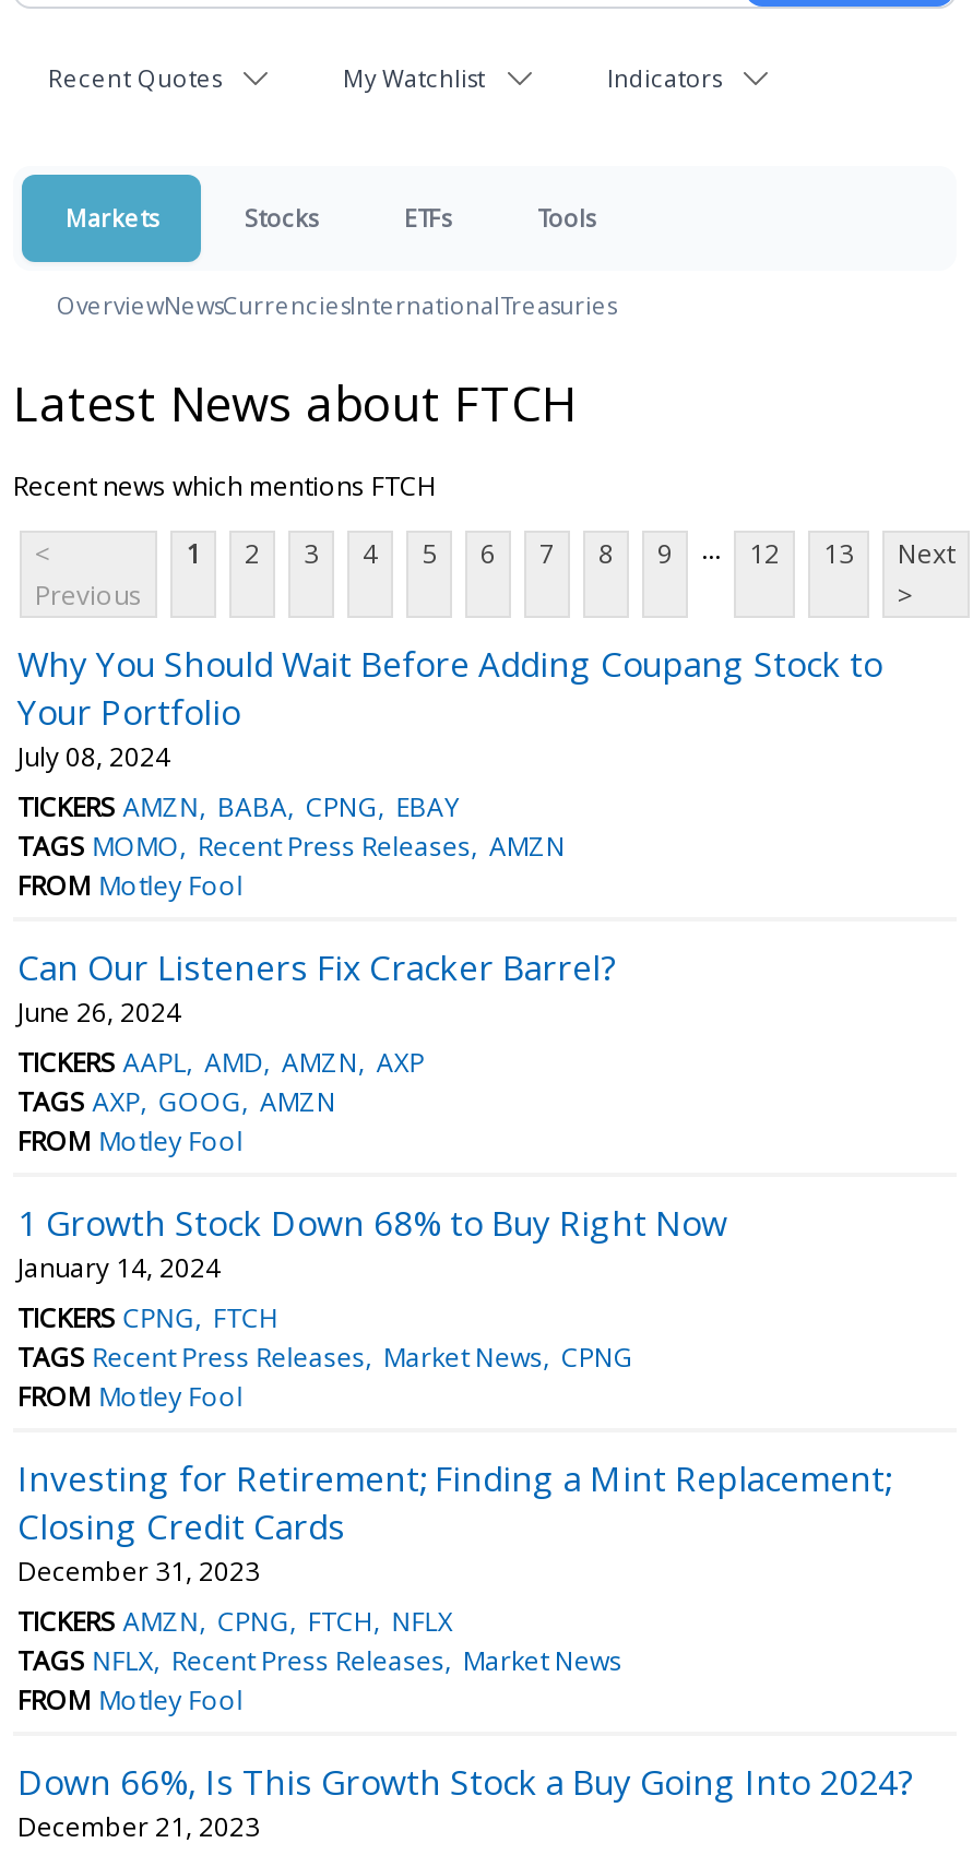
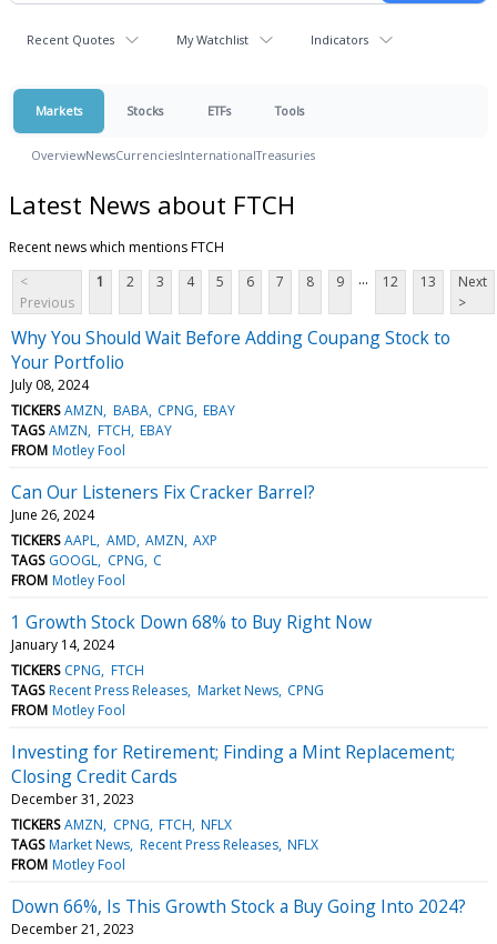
[17,827,565,865] TAGS MOMO Recent Press Releases AMZN -> [11,421,172,440] TAGS AMZN FTCH EBAY
[17,1083,336,1120] TAGS AXP GOOG AMZN -> [11,551,162,570] TAGS GOOGL CPNG C
[17,1642,622,1679] TAGS NFLX Recent Press Releases Market News -> [11,835,318,854] TAGS Market News Recent Press Releases NFLX

